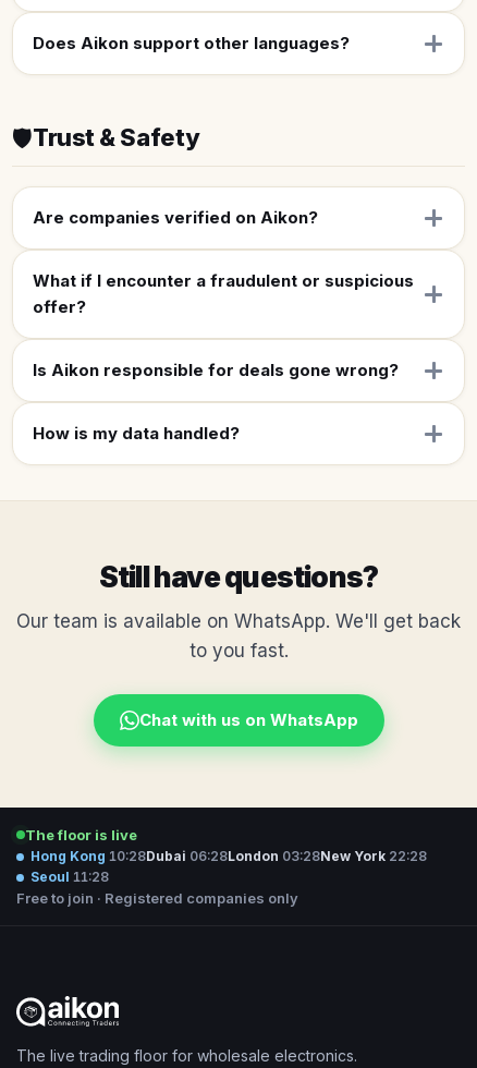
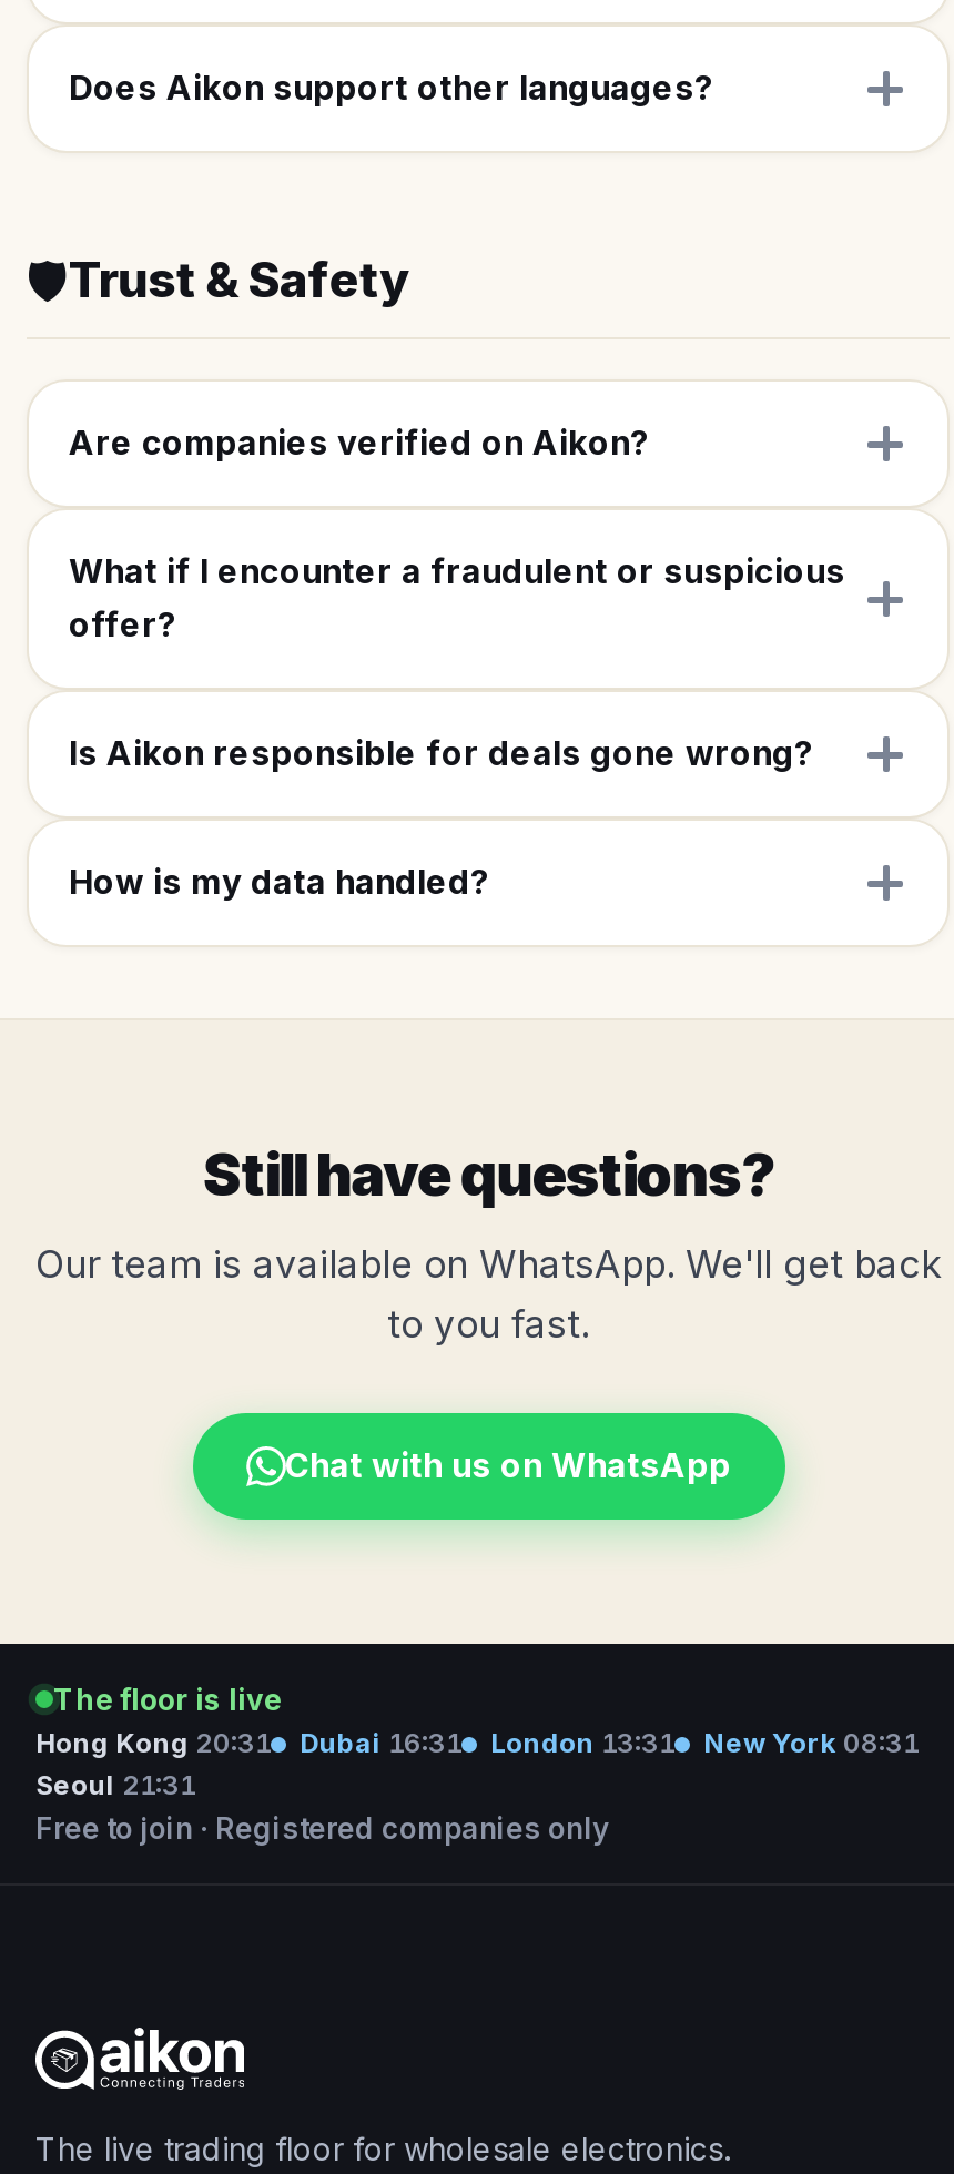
[30,848,427,885] Hong Kong 10:28Dubai 06:28London 03:28New York 22:28 | Seoul 11:28 -> [35,1726,919,1801] Hong Kong 20:31 | Dubai 16:31 | London 13:31 | New York 08:31 | Seoul 21:31

